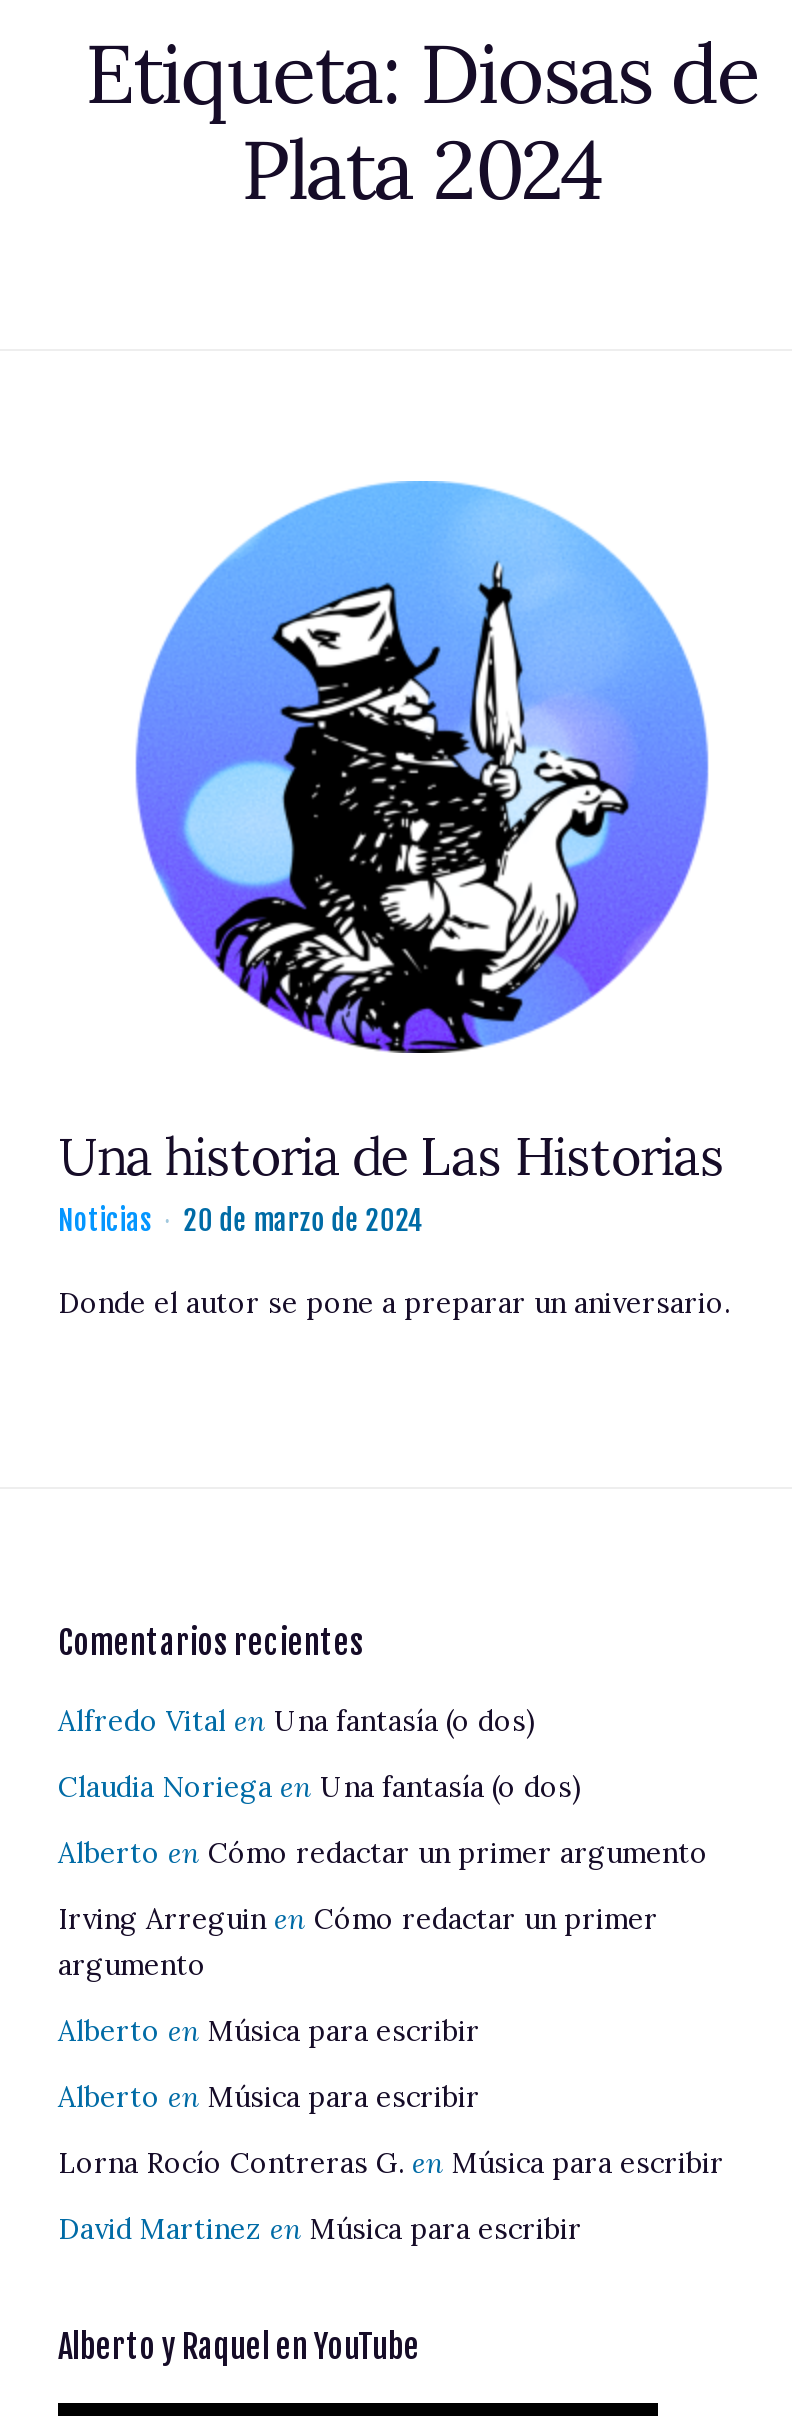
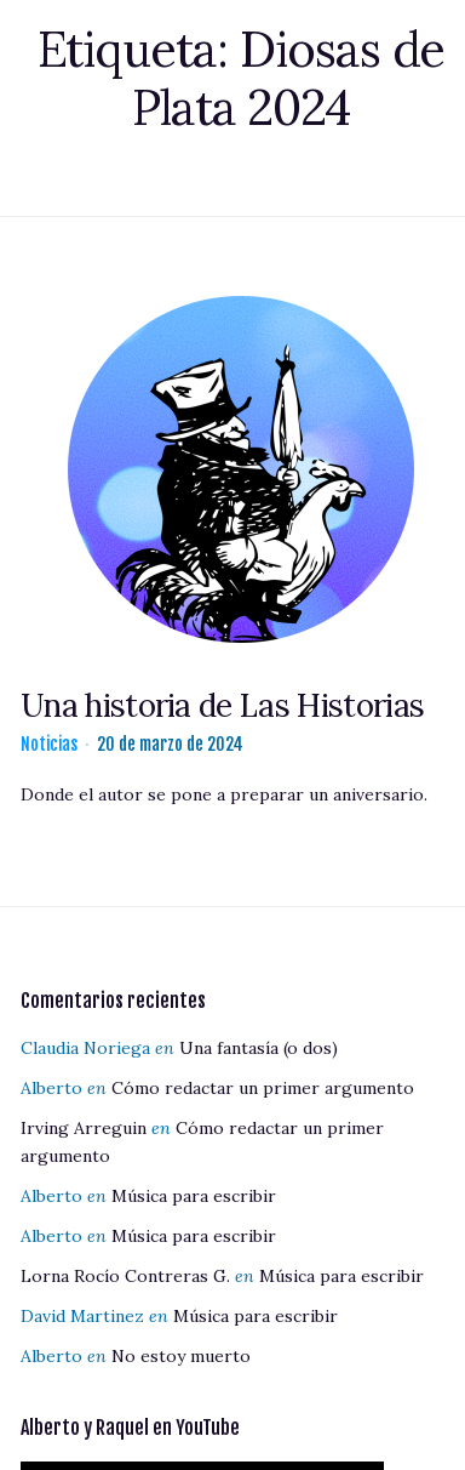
[58,1702,536,1738] Alfredo Vital en Una fantasía (o dos) -> none
moved [58,1768,724,2246] -> [21,1037,424,1326]: Claudia Noriega en Una fantasía (o dos) | Alberto en Cómo redactar un primer argumento | Irving Arreguin en Cómo redactar un primer | argumento | Alberto en Música para escribir | Alberto en Música para escribir | Lorna Rocío Contreras G. en Música para escribir | David Martinez en Música para escribir
none -> [21,1345,251,1366] Alberto en No estoy muerto

